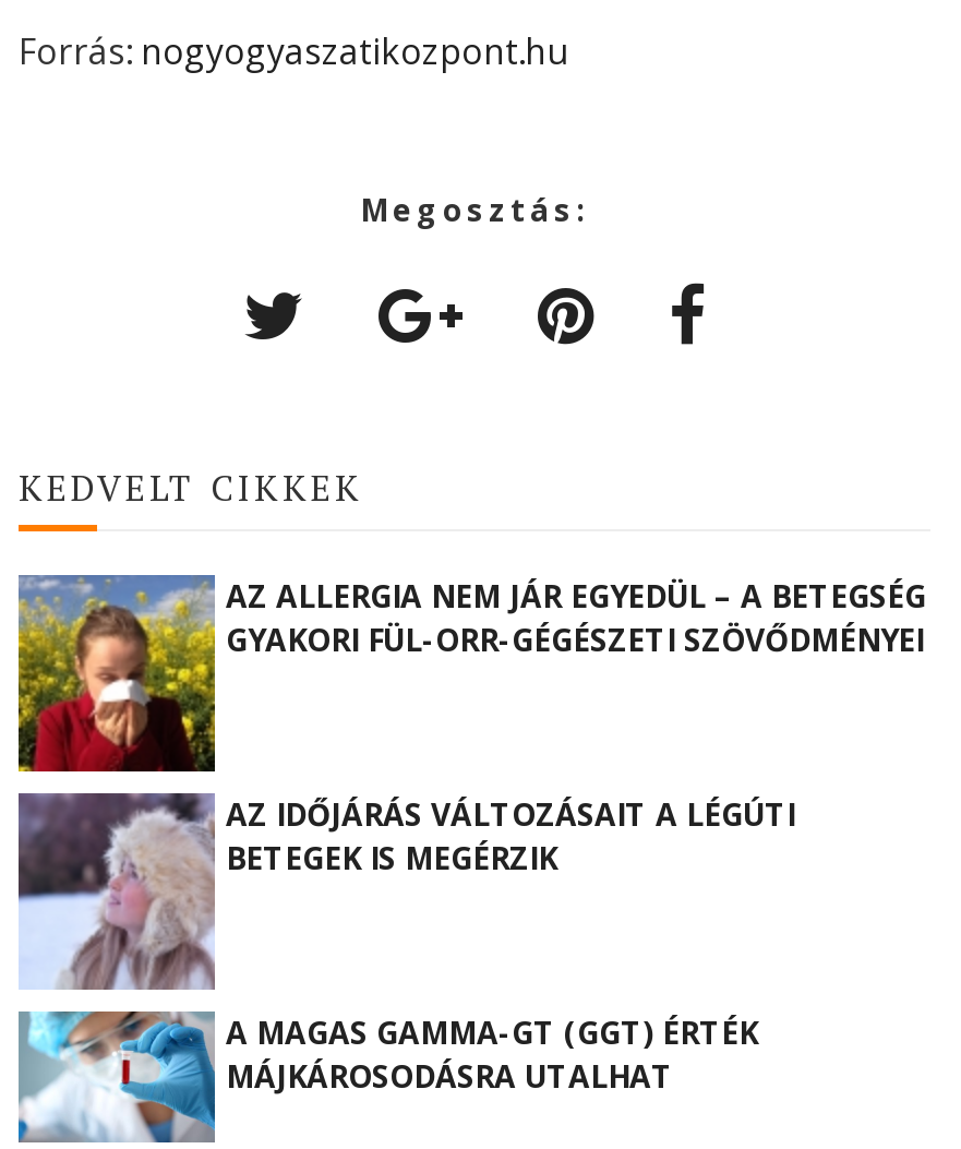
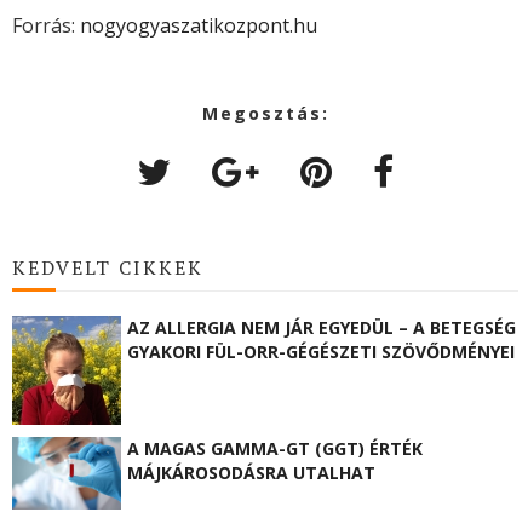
[16,793,795,992] [image] | AZ IDŐJÁRÁS VÁLTOZÁSAIT A LÉGÚTI | BETEGEK IS MEGÉRZIK -> none

